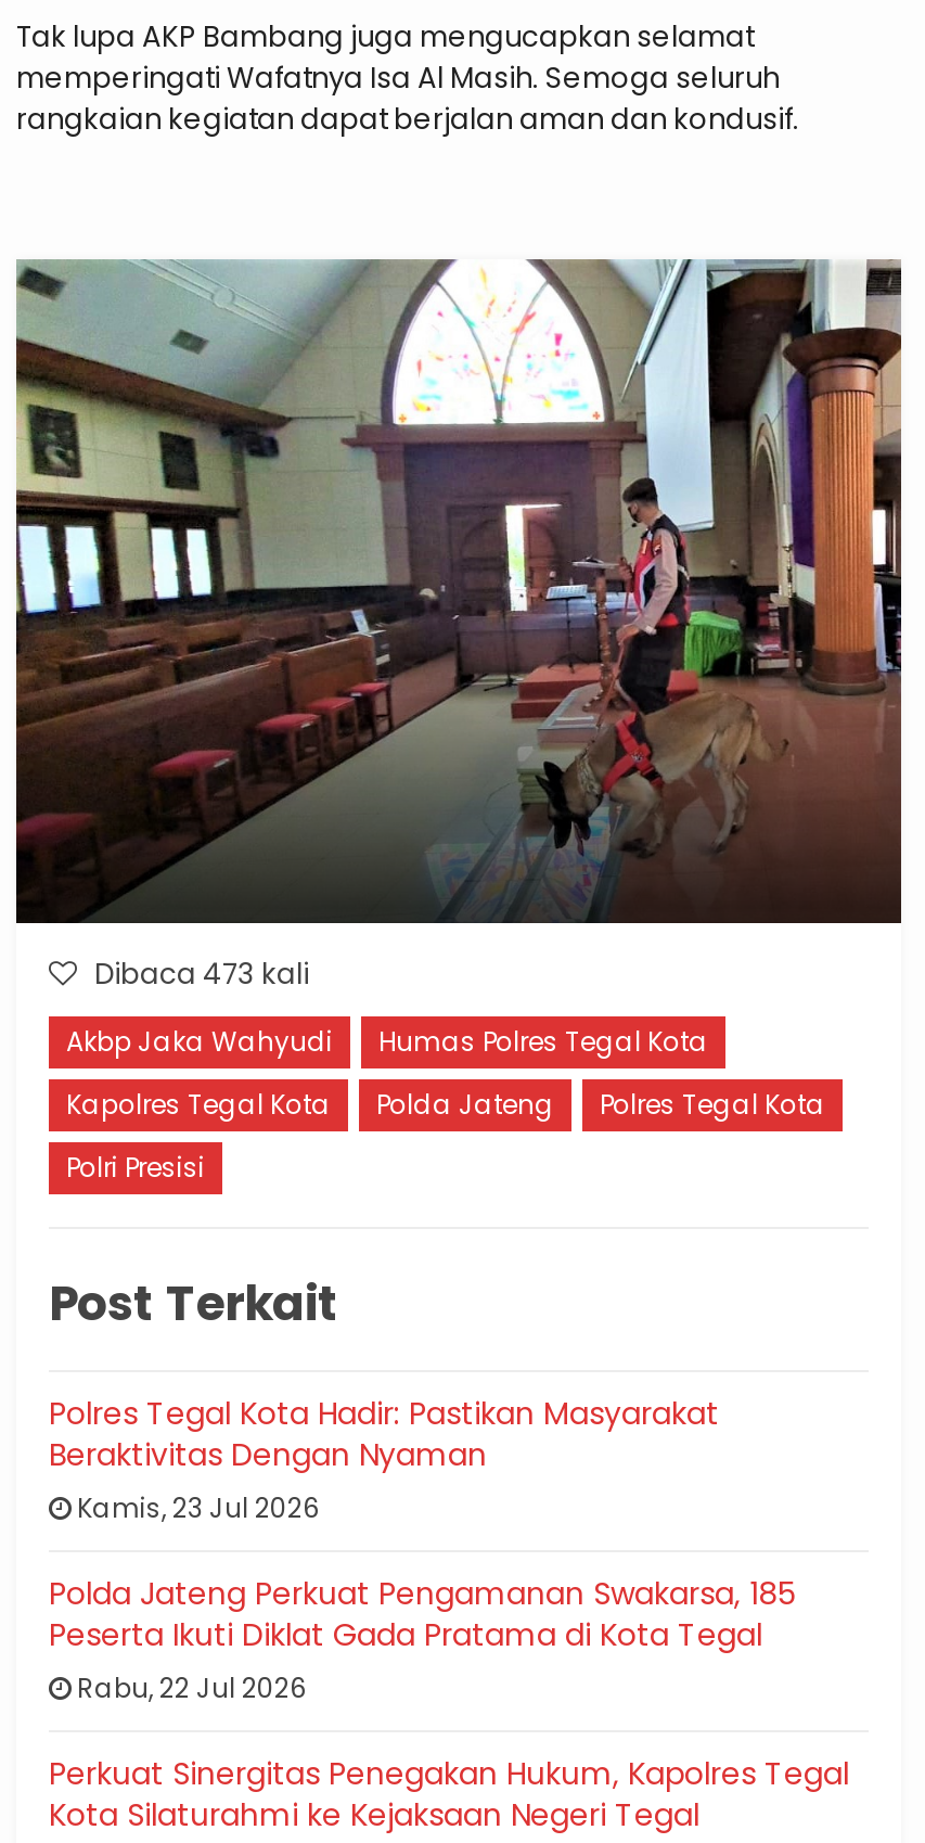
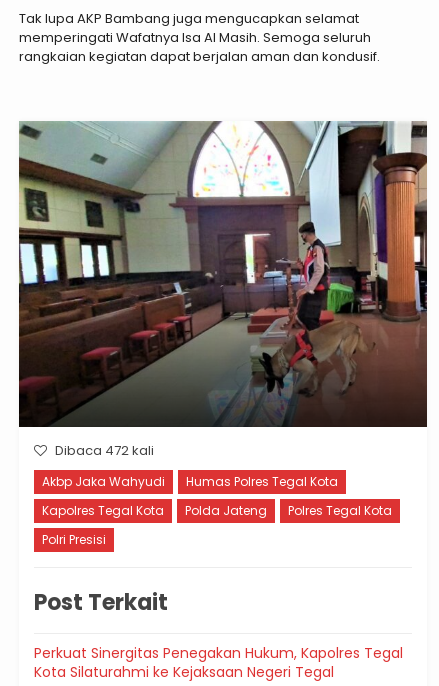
[88,952,309,994] Dibaca 473 kali -> [52,441,154,460] Dibaca 472 kali
[49,1391,795,1705] Polres Tegal Kota Hadir: Pastikan Masyarakat | Beraktivitas Dengan Nyaman | Kamis, 23 Jul 2026 | Polda Jateng Perkuat Pengamanan Swakarsa, 185 | Peserta Ikuti Diklat Gada Pratama di Kota Tegal | Rabu, 22 Jul 2026 -> none

